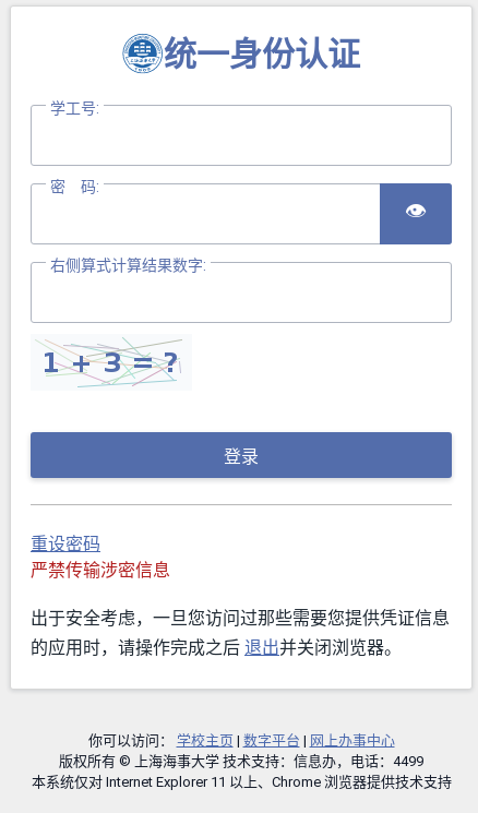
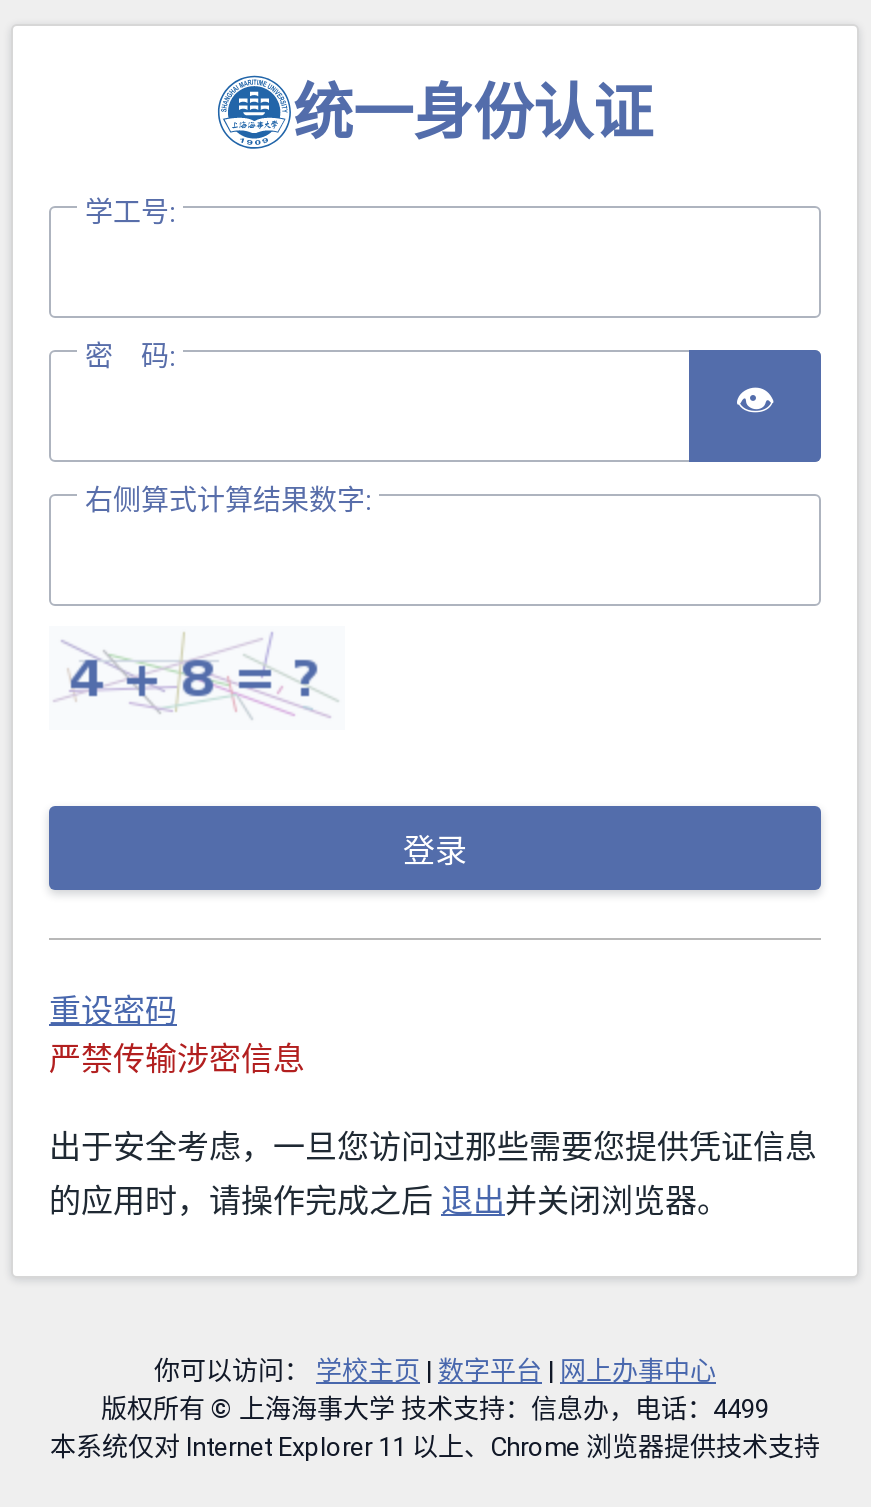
[43,337,182,387] [image] -> [69,634,297,722] [image]

